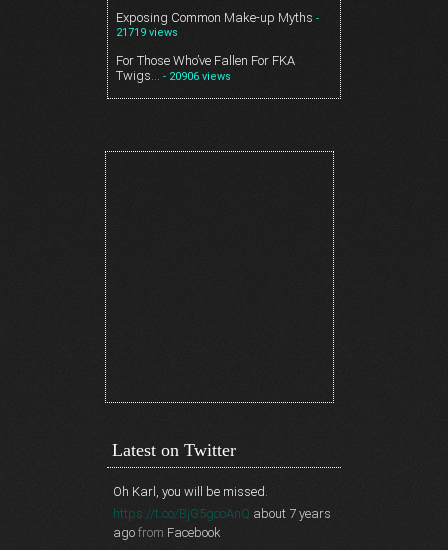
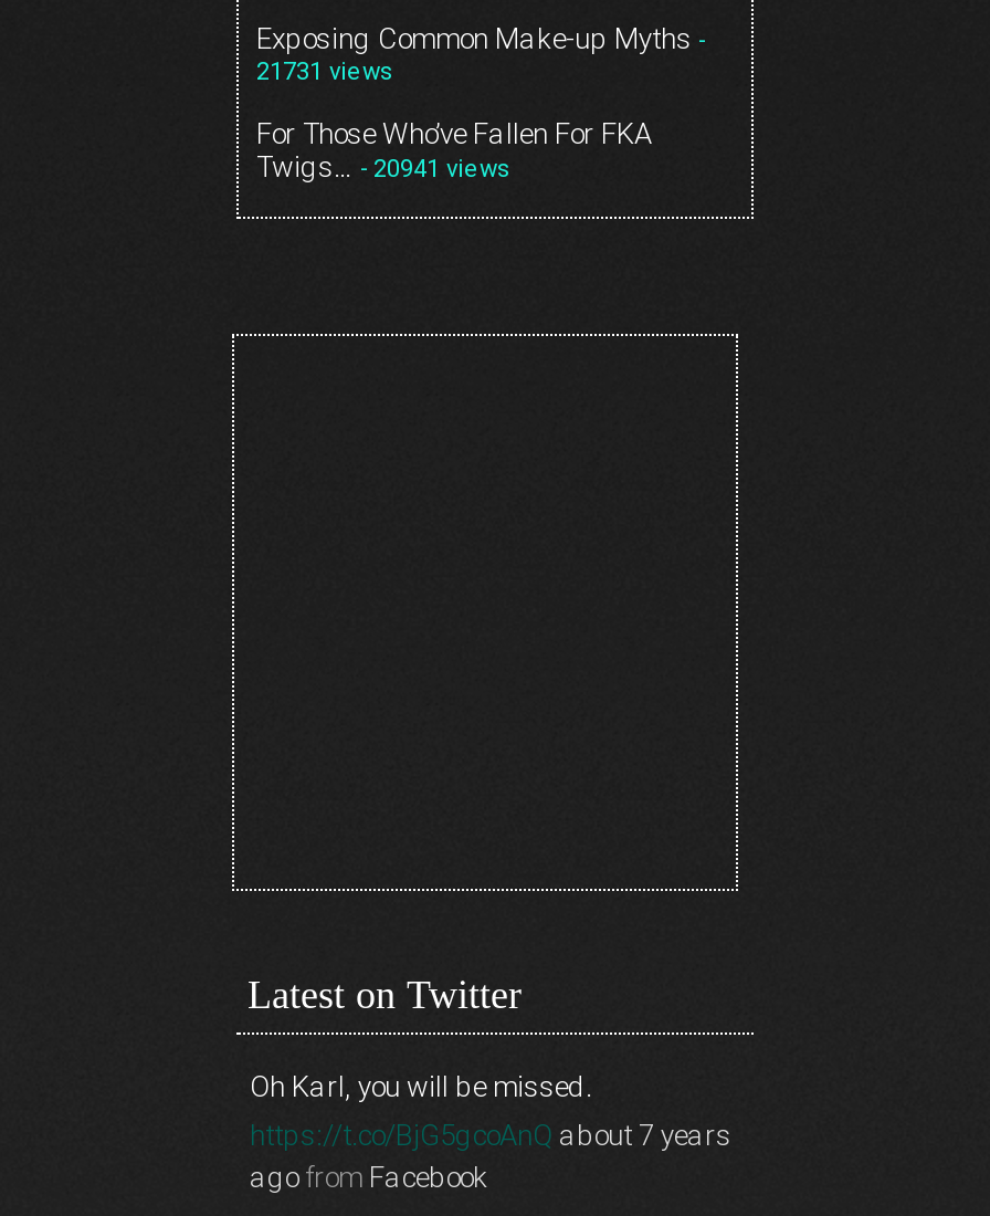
[116,26,178,39] 21719 views -> [256,58,393,87] 21731 views
[116,68,231,83] Twigs… - 20906 views -> [256,151,510,184] Twigs… - 20941 views

